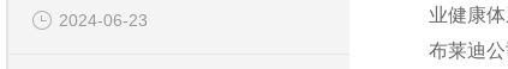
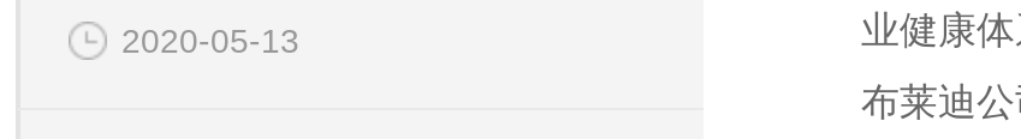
[59,10,148,29] 2024-06-23 -> [121,21,299,59] 2020-05-13

